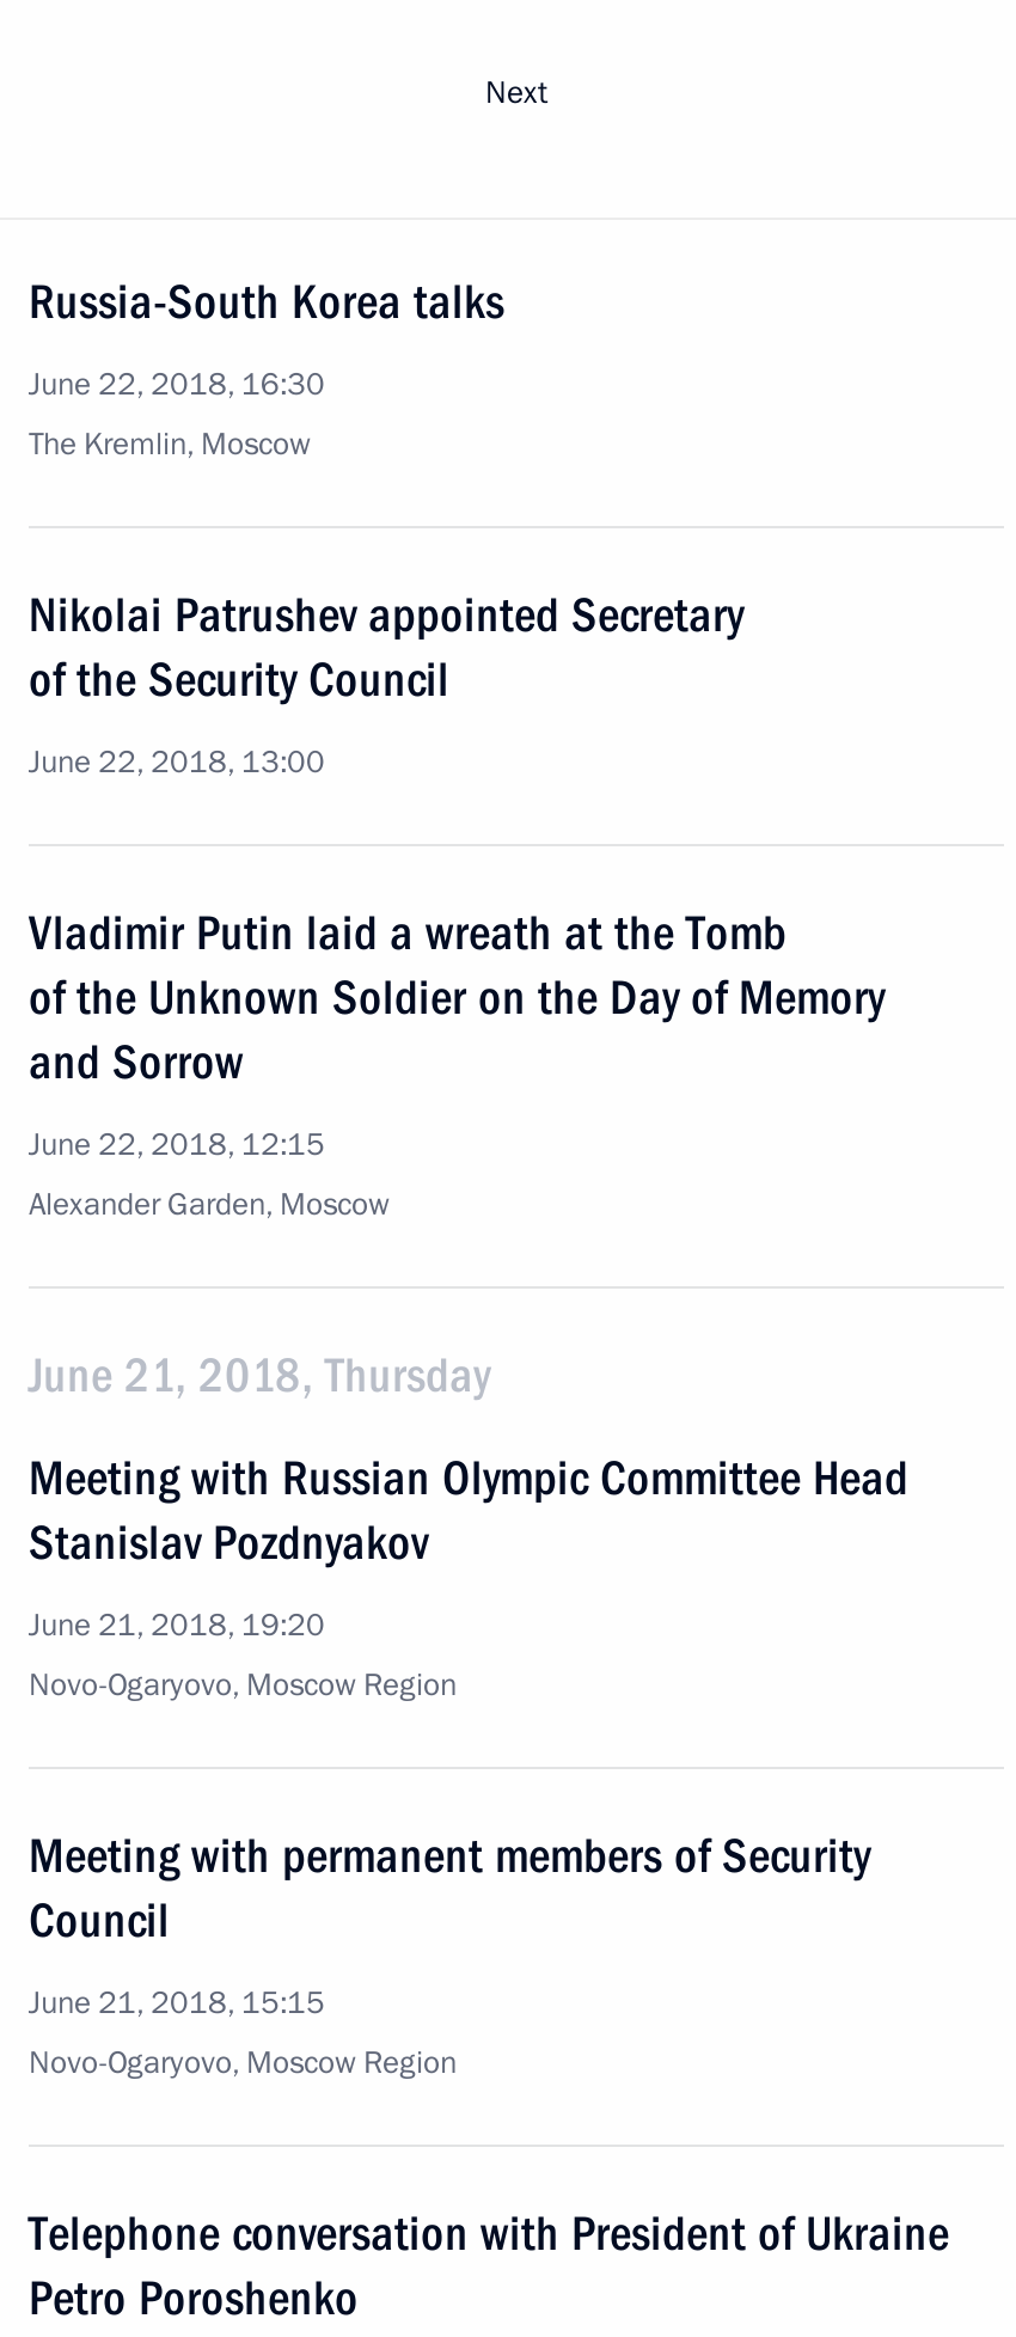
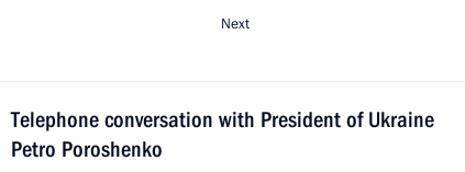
[29,273,908,2085] Russia-South Korea talks | June 22, 2018, 16:30 | The Kremlin, Moscow | Nikolai Patrushev appointed Secretary | of the Security Council | June 22, 2018, 13:00 | Vladimir Putin laid a wreath at the Tomb | of the Unknown Soldier on the Day of Memory | and Sorrow | June 22, 2018, 12:15 | Alexander Garden, Moscow | June 21, 2018, Thursday | Meeting with Russian Olympic Committee Head | Stanislav Pozdnyakov | June 21, 2018, 19:20 | Novo-Ogaryovo, Moscow Region | Meeting with permanent members of Security | Council | June 21, 2018, 15:15 | Novo-Ogaryovo, Moscow Region -> none

